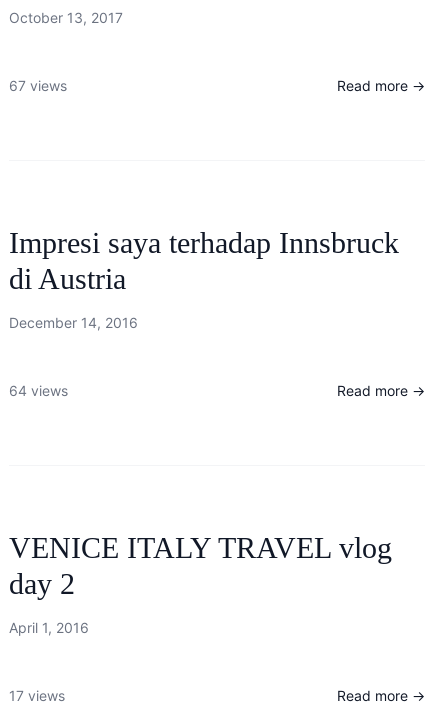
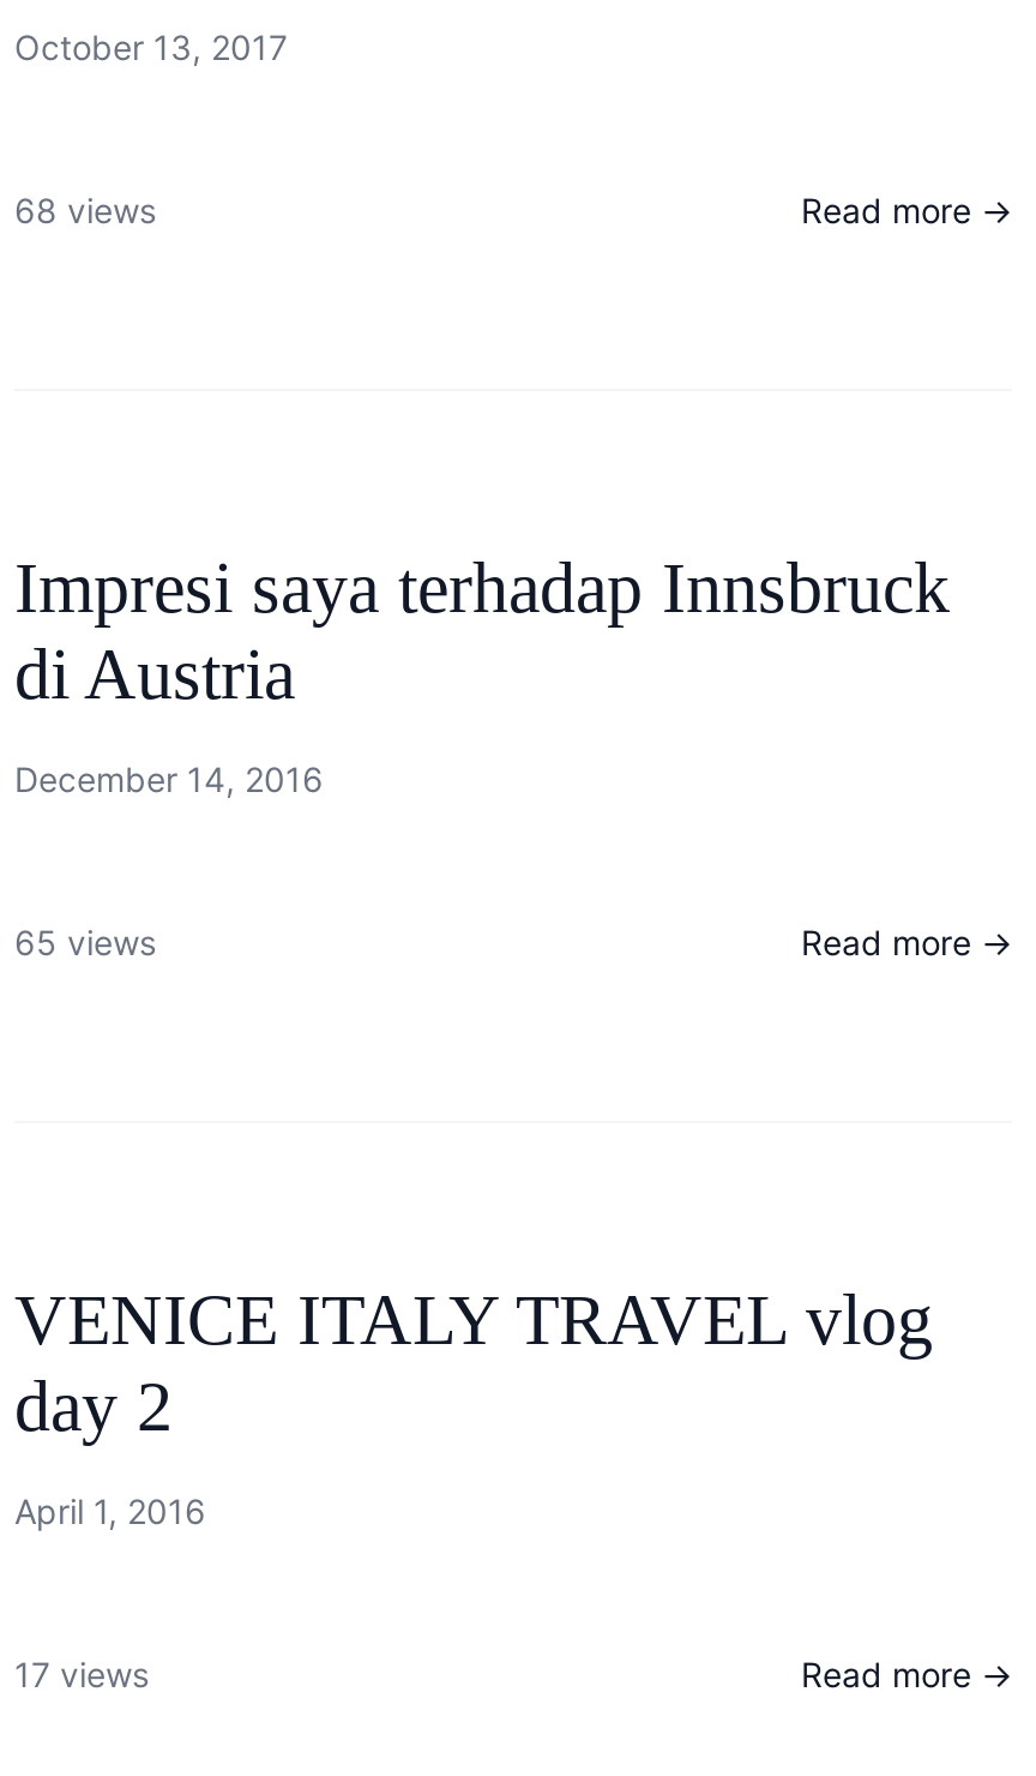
[9,77,67,94] 67 views -> [14,190,156,230] 68 views
[9,382,68,399] 64 views -> [14,922,156,962] 65 views

